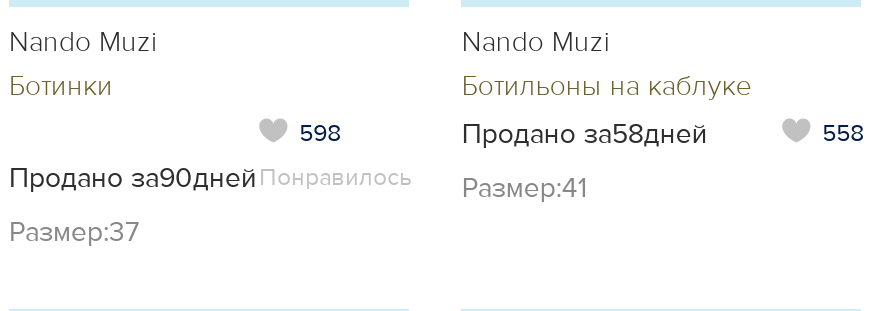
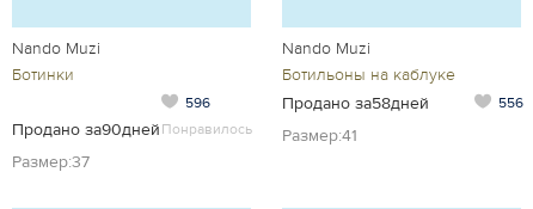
[299,119,341,149] 598 -> [185,94,211,112] 596
[822,119,864,149] 558 -> [498,94,523,112] 556

